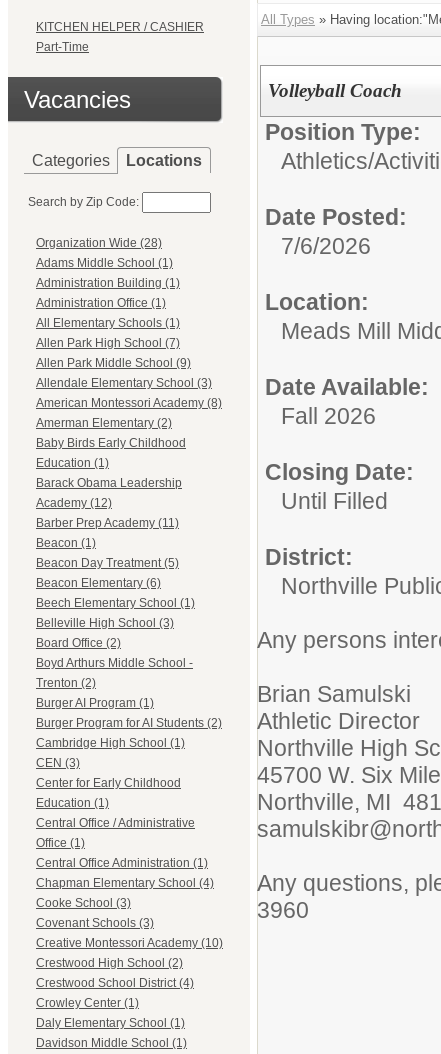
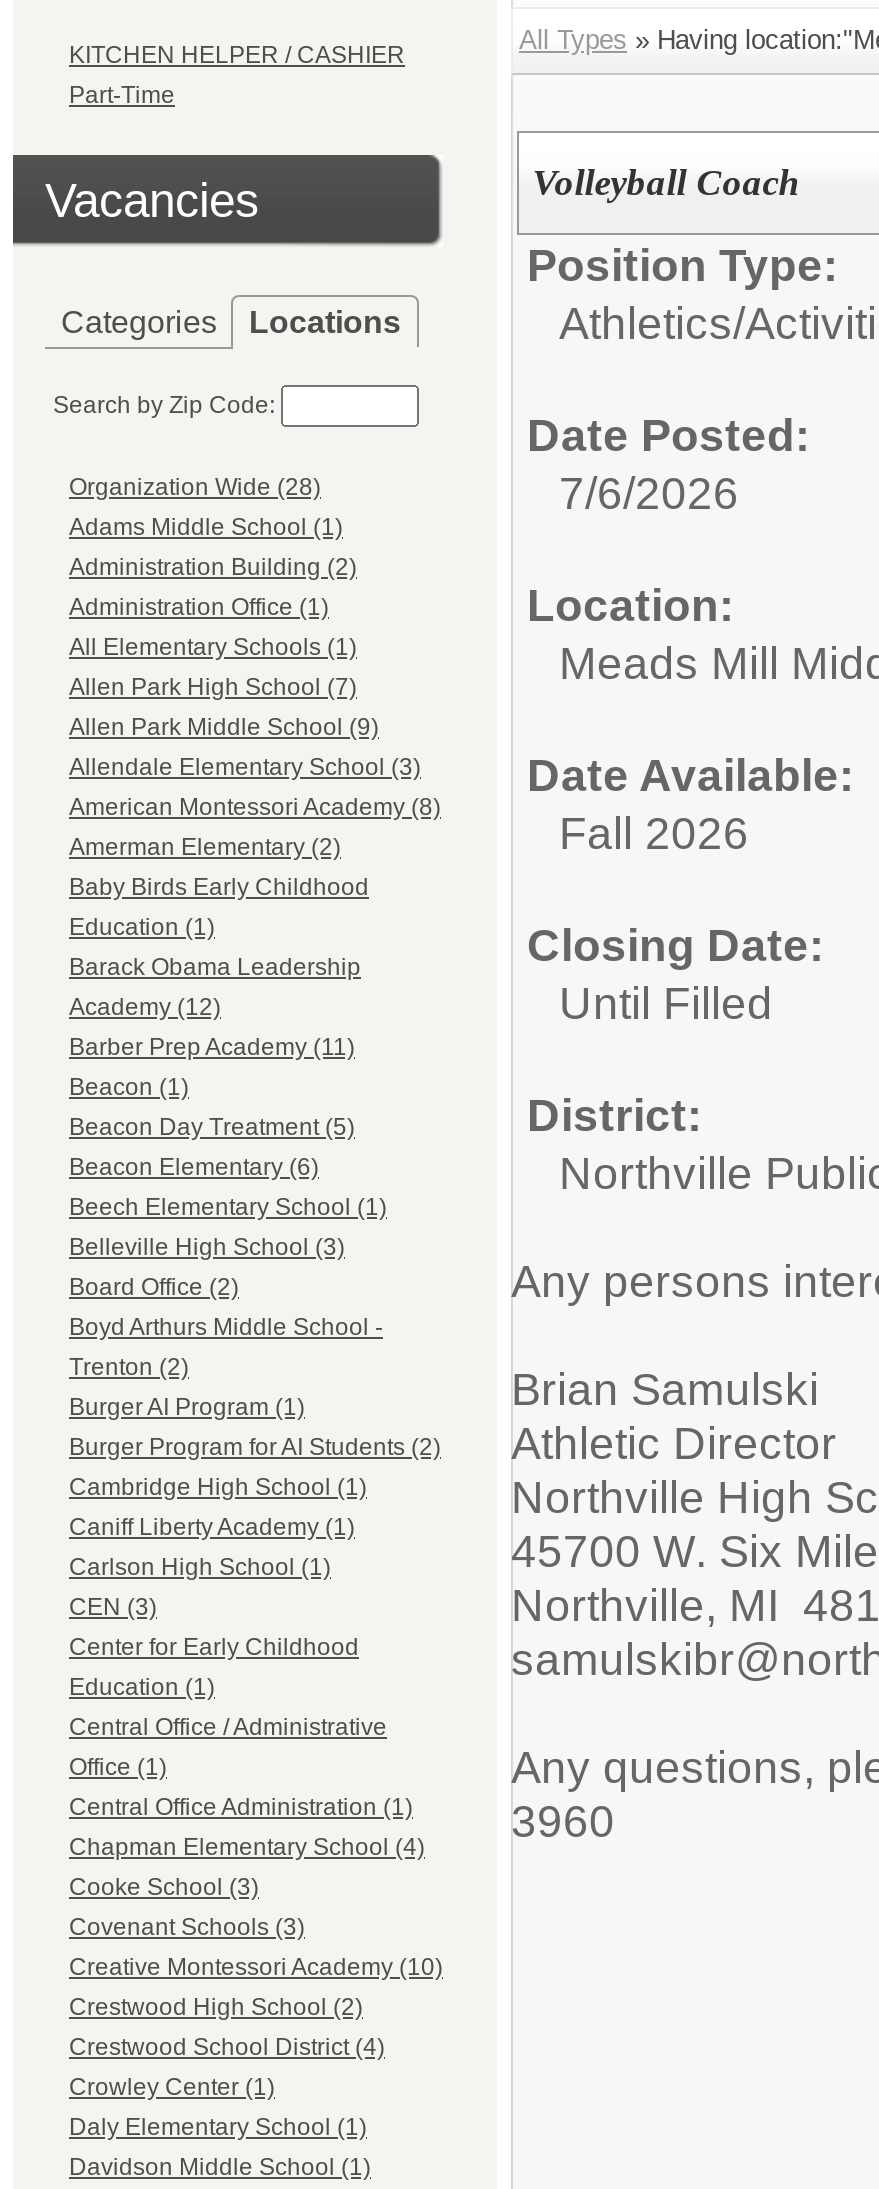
[36,276,180,290] Administration Building (1) -> [69,554,357,582] Administration Building (2)
none -> [69,1514,355,1582] Caniff Liberty Academy (1) | Carlson High School (1)

